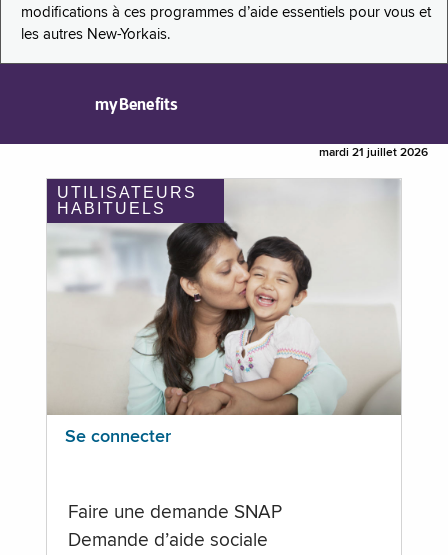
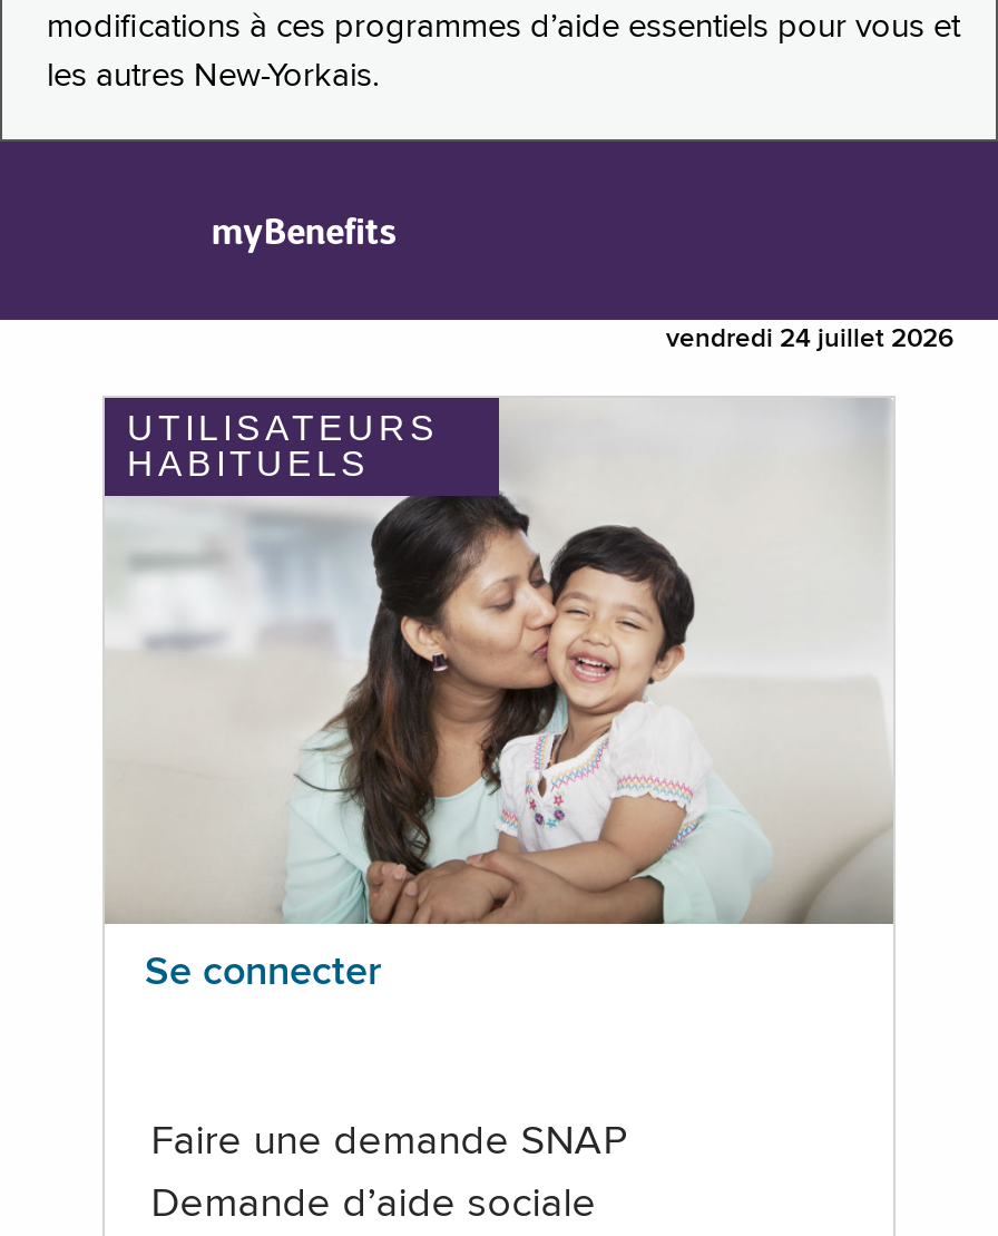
[319,147,428,159] mardi 21 juillet 2026 -> [666,327,953,354] vendredi 24 juillet 2026

